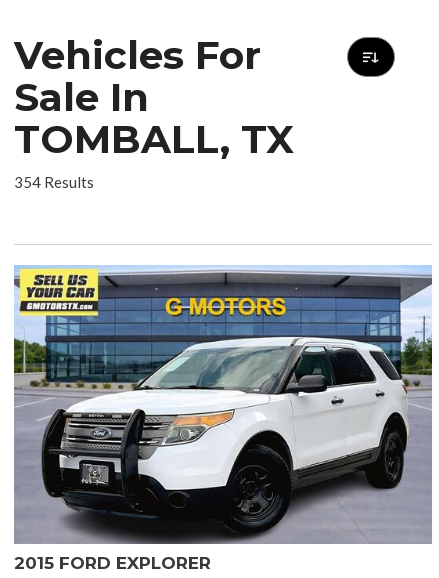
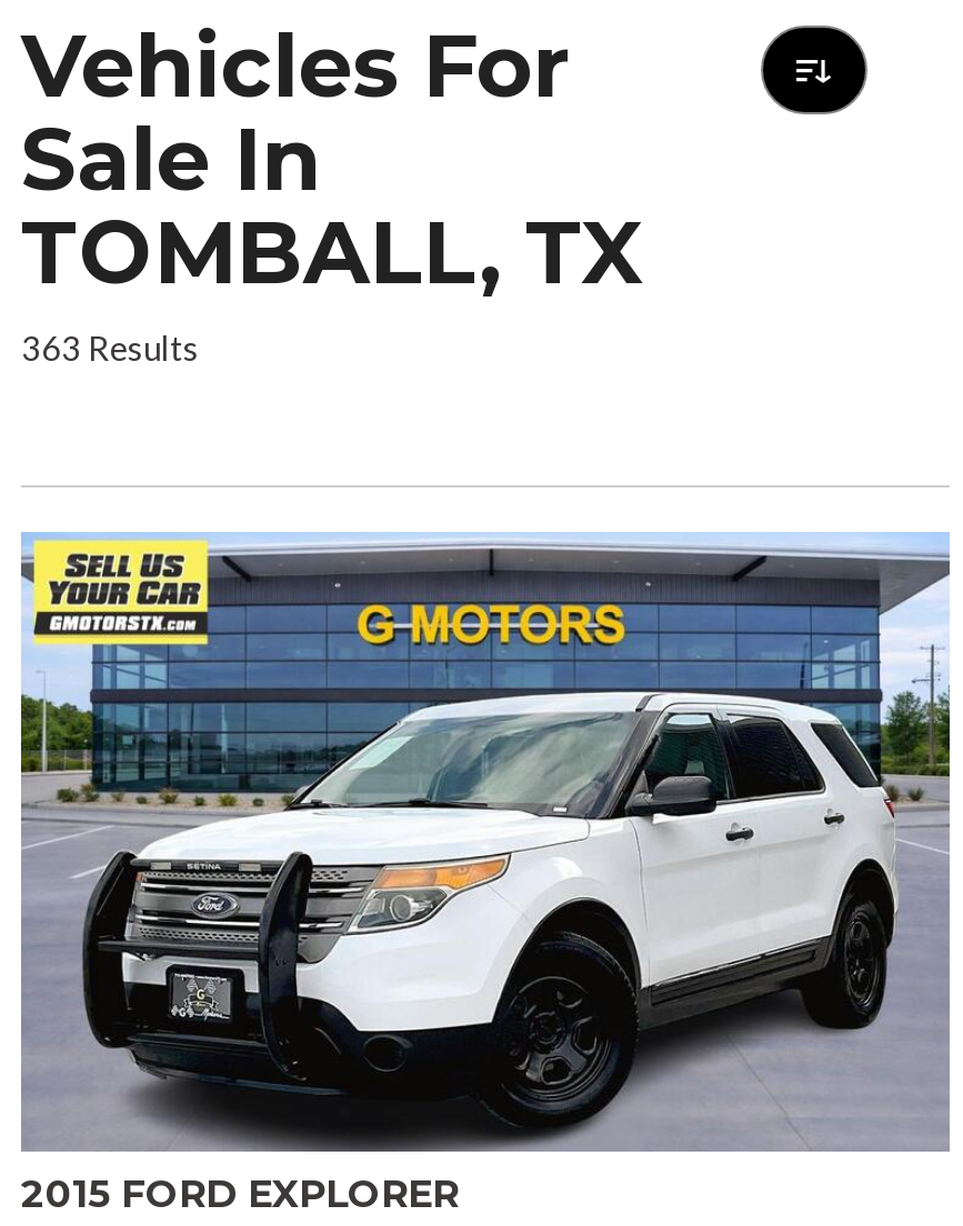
[14,173,94,191] 354 Results -> [21,328,199,368] 363 Results

